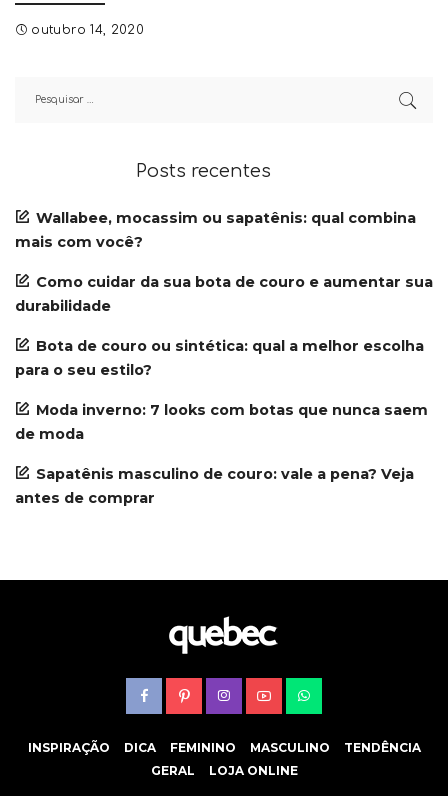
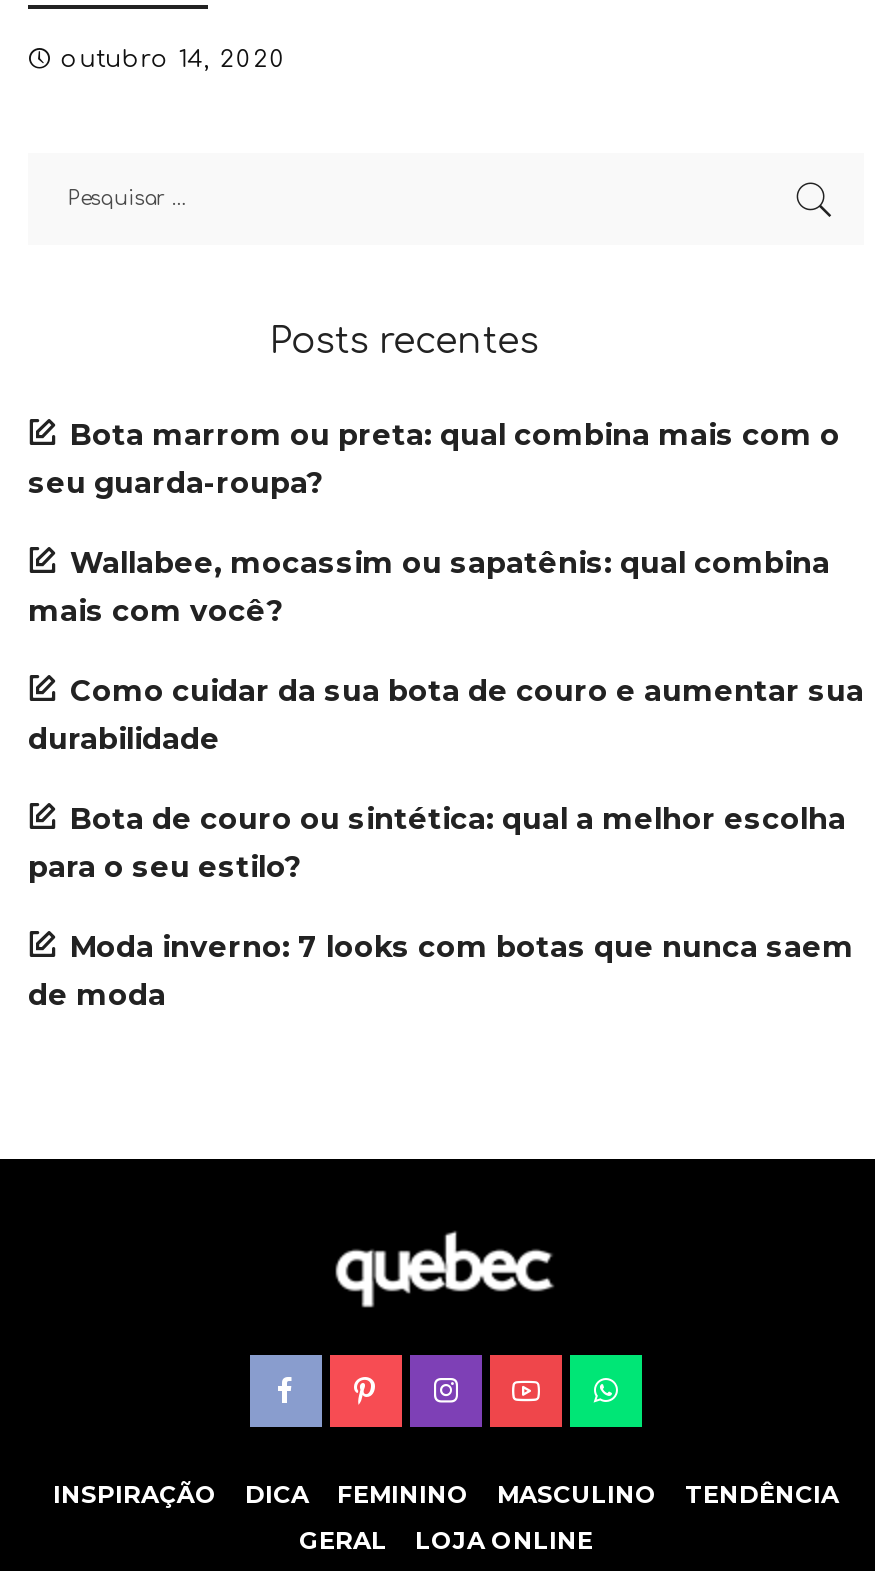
none -> [28,417,840,501] Bota marrom ou preta: qual combina mais com o | seu guarda-roupa?
moved [15,209,433,443] -> [28,545,864,1013]: Wallabee, mocassim ou sapatênis: qual combina | mais com você? | Como cuidar da sua bota de couro e aumentar sua | durabilidade | Bota de couro ou sintética: qual a melhor escolha | para o seu estilo? | Moda inverno: 7 looks com botas que nunca saem | de moda
[15,465,414,507] Sapatênis masculino de couro: vale a pena? Veja | antes de comprar -> none

